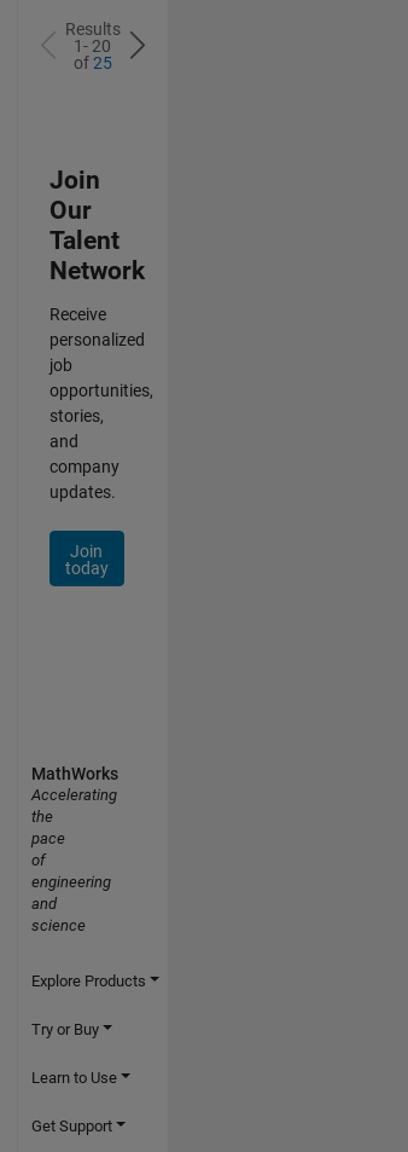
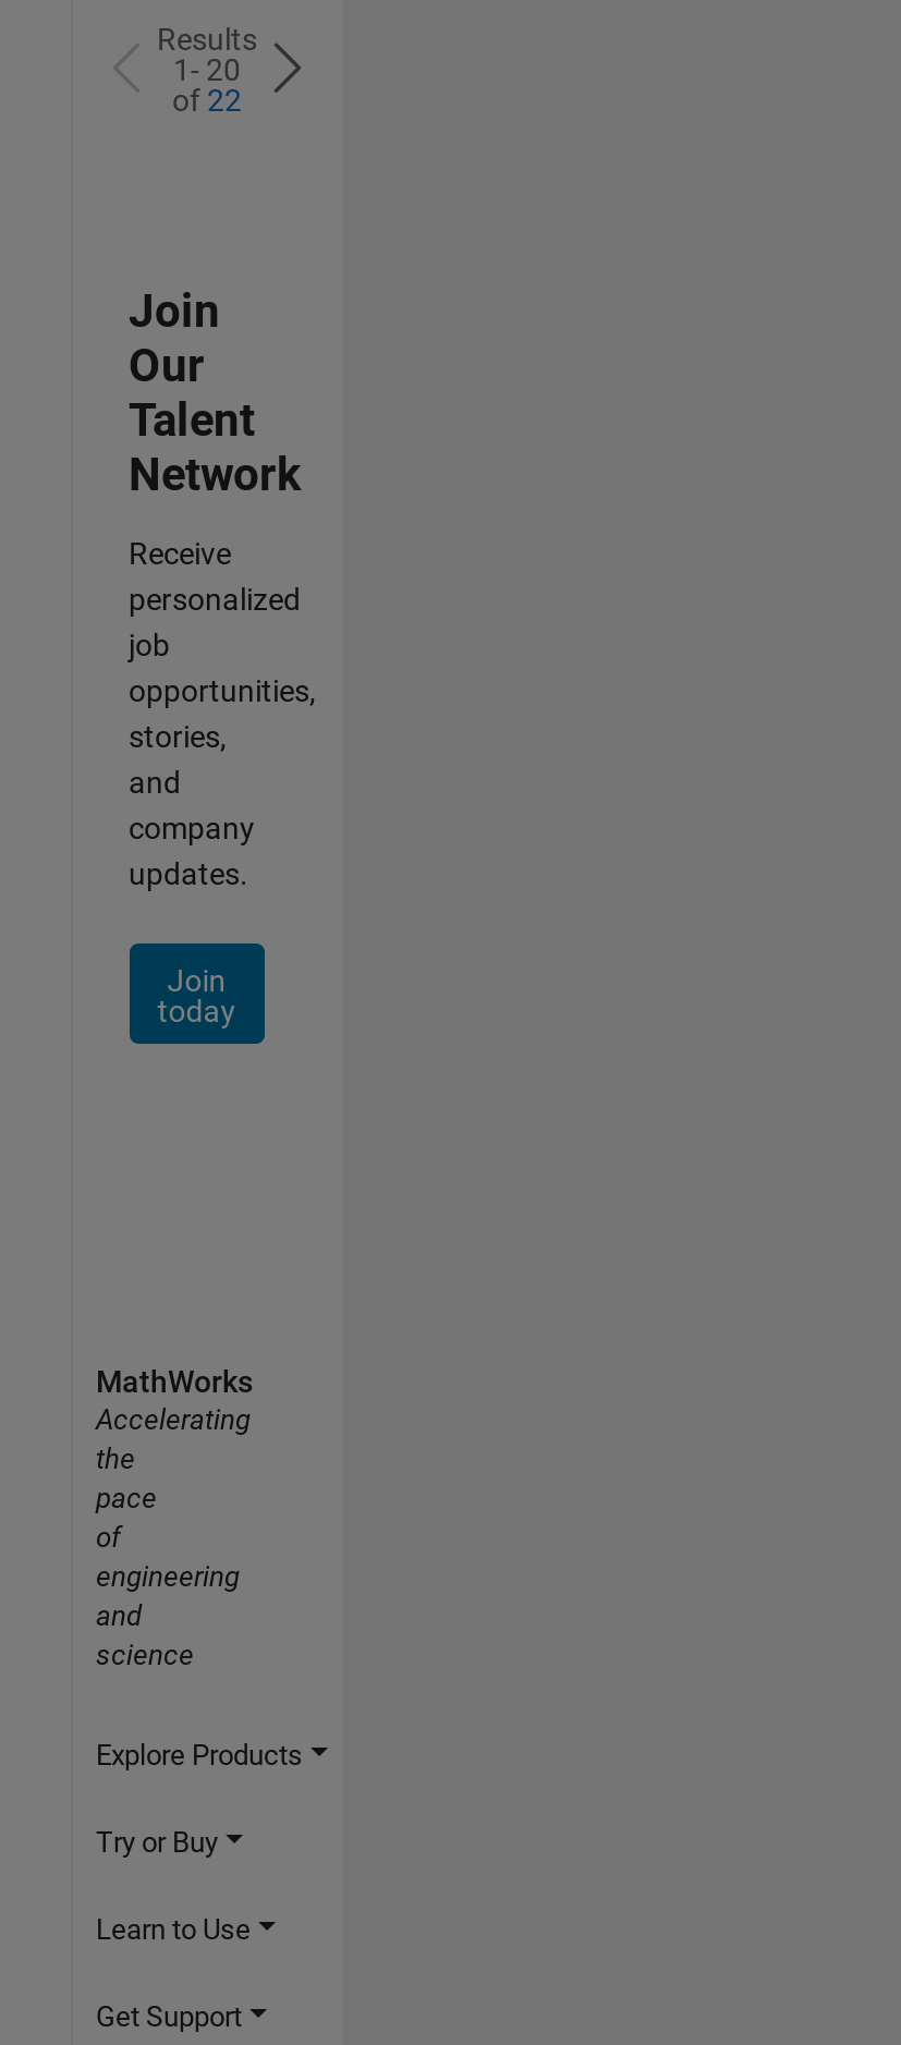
[73,53,112,72] of 25 -> [172,82,242,117] of 22

